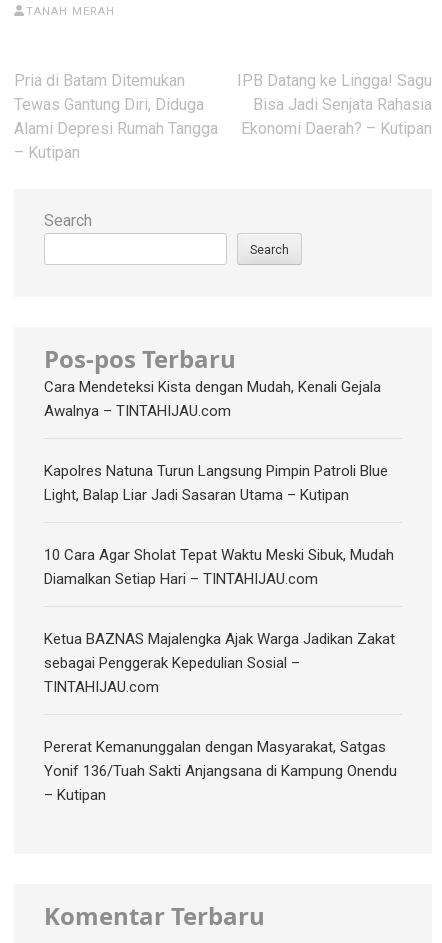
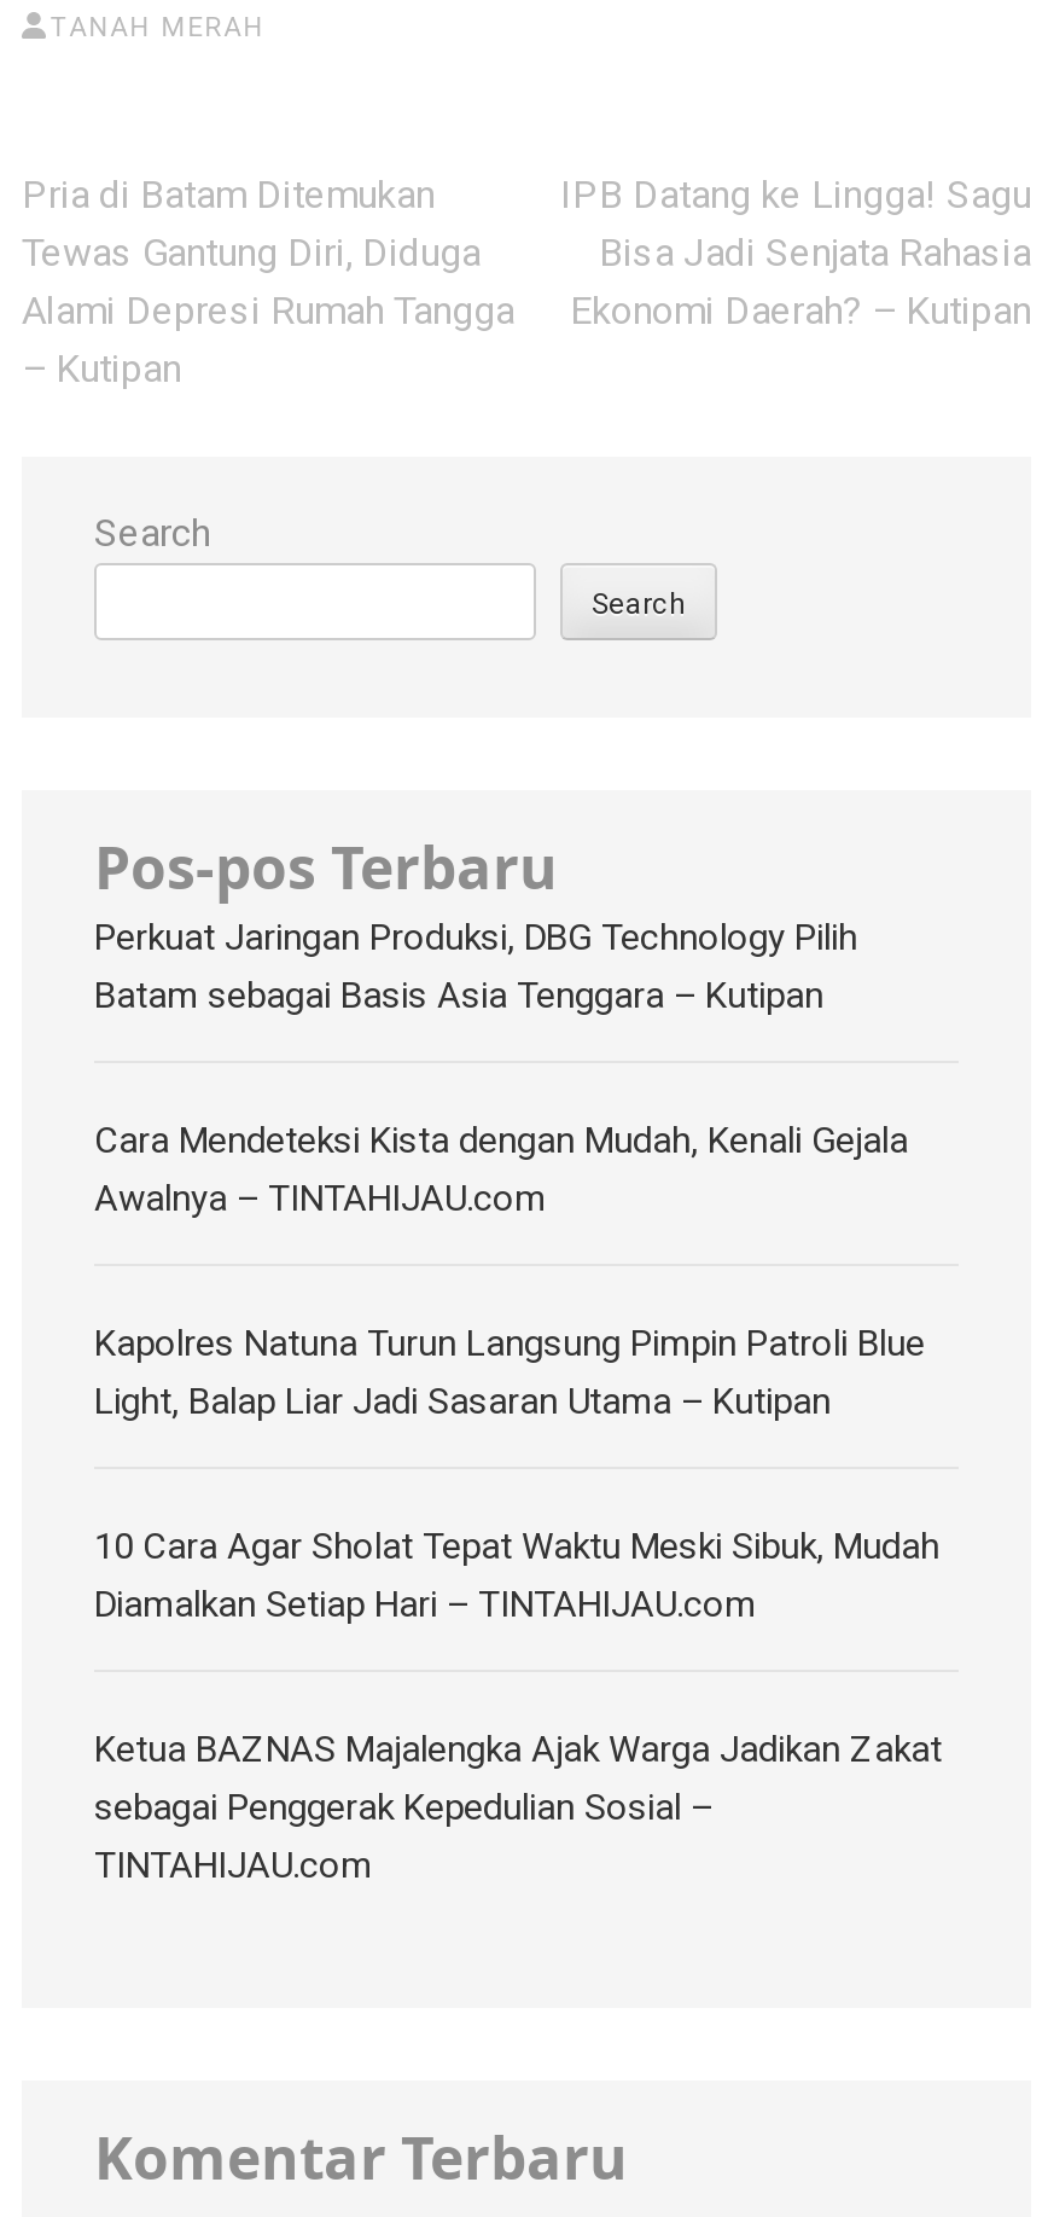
none -> [94,914,857,1016] Perkuat Jaringan Produksi, DBG Technology Pilih | Batam sebagai Basis Asia Tenggara – Kutipan
moved [44,378,395,696] -> [94,1117,942,1886]: Cara Mendeteksi Kista dengan Mudah, Kenali Gejala | Awalnya – TINTAHIJAU.com | Kapolres Natuna Turun Langsung Pimpin Patroli Blue | ... | sebagai Penggerak Kepedulian Sosial – | TINTAHIJAU.com
[44,738,397,804] Pererat Kemanunggalan dengan Masyarakat, Satgas | Yonif 136/Tuah Sakti Anjangsana di Kampung Onendu | – Kutipan -> none

